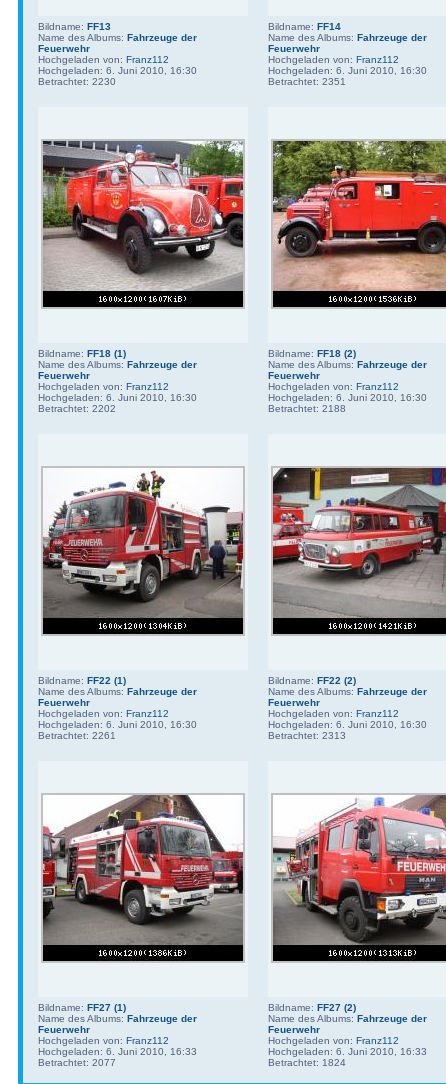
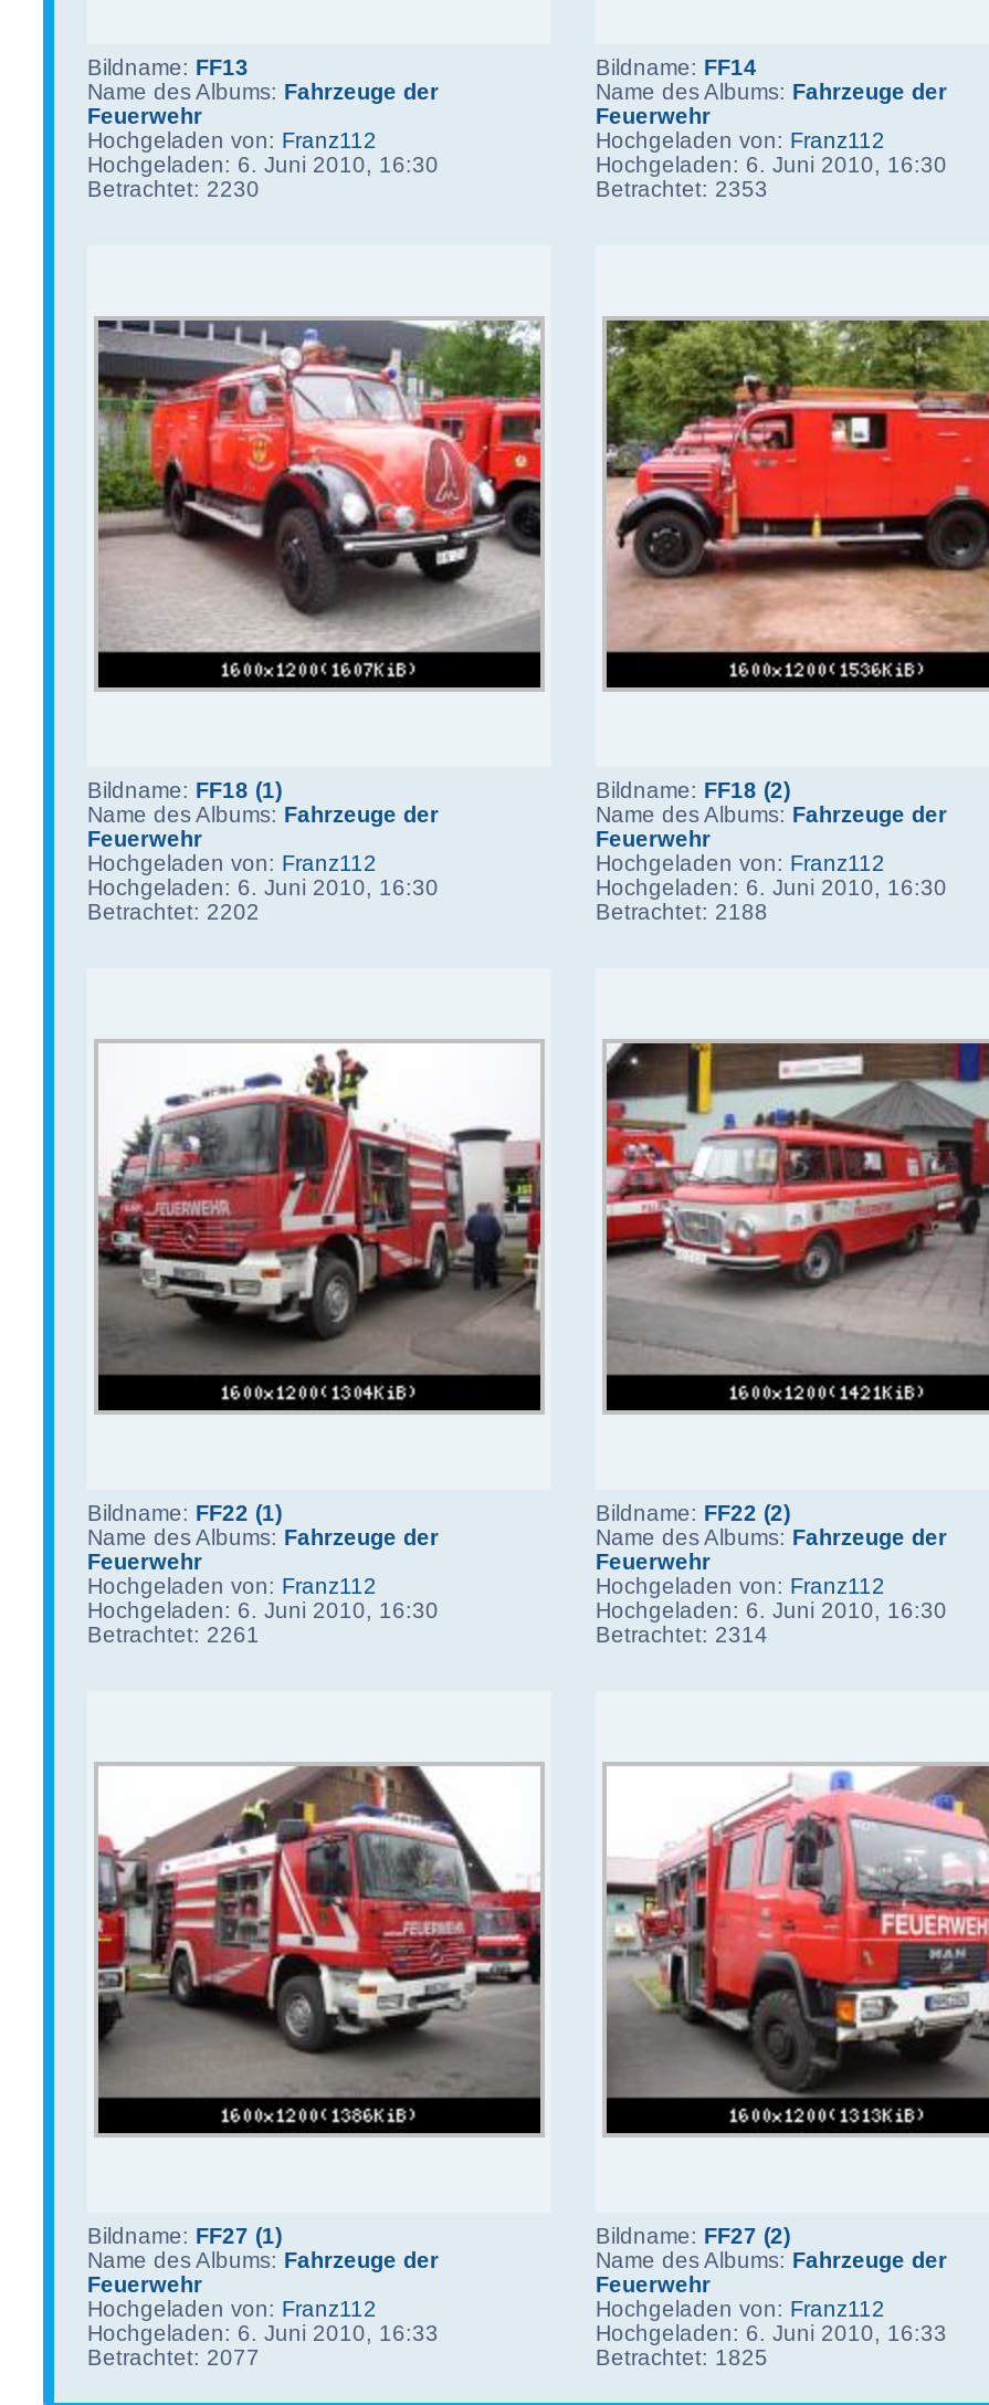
[268,76,346,87] Betrachtet: 2351 -> [596,177,768,201] Betrachtet: 2353
[268,730,346,741] Betrachtet: 2313 -> [596,1622,768,1647] Betrachtet: 2314
[268,1057,346,1068] Betrachtet: 1824 -> [596,2345,768,2370] Betrachtet: 1825

